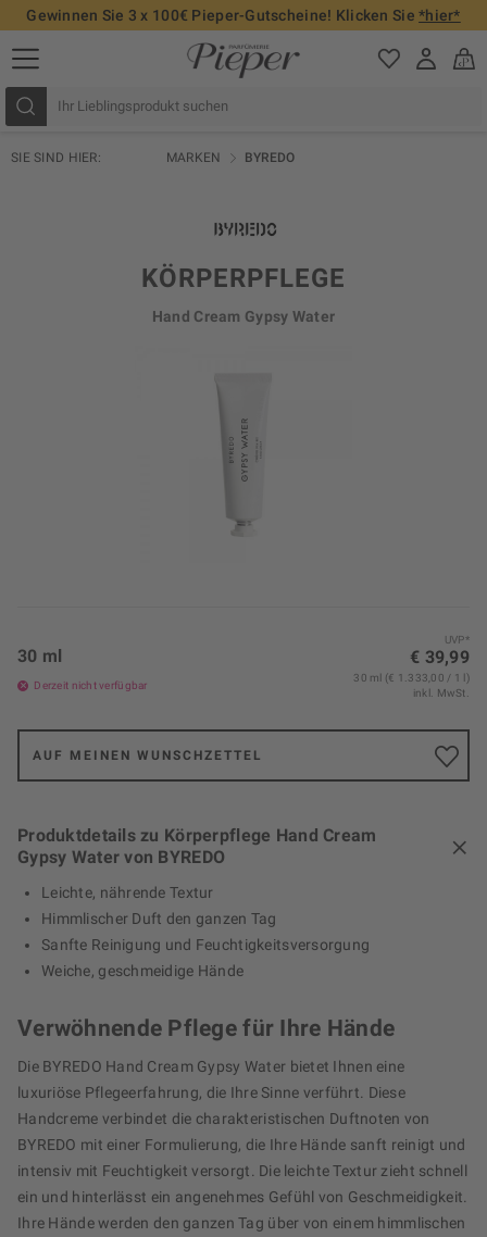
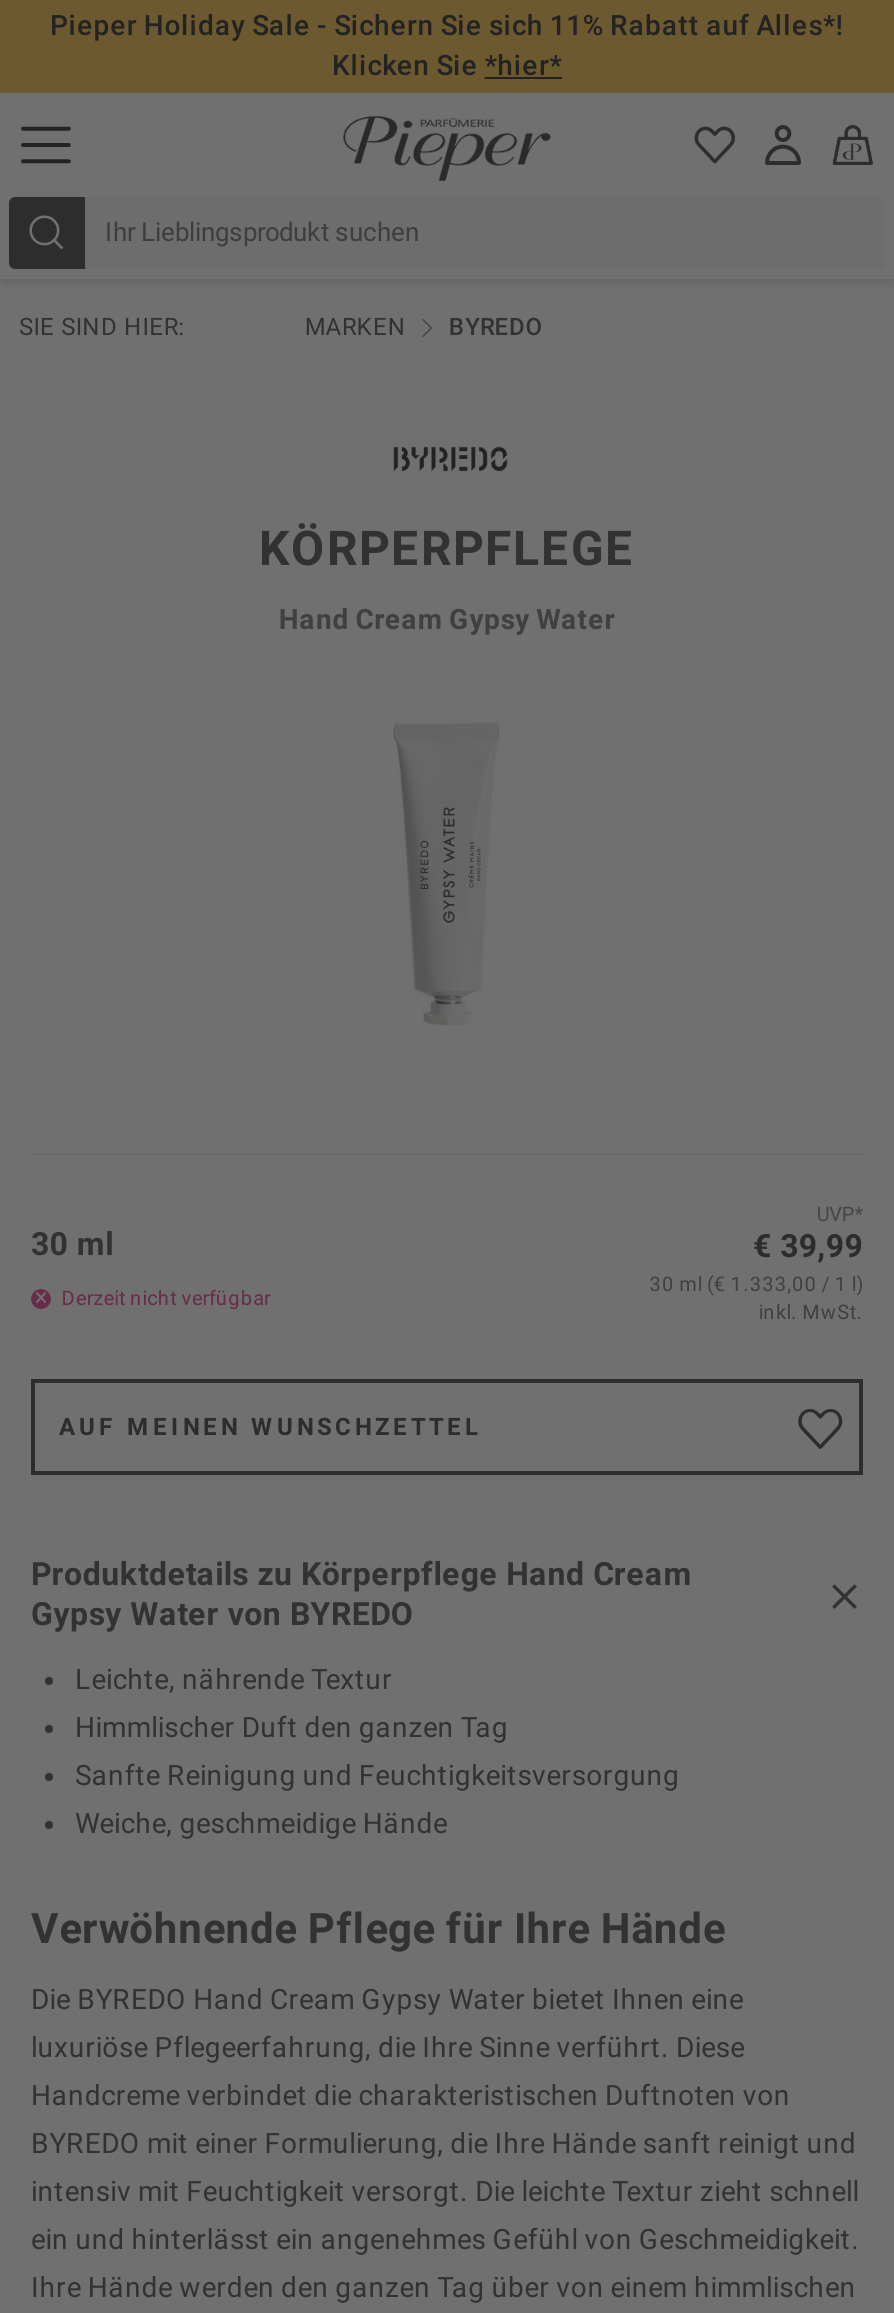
[26,7,461,24] Gewinnen Sie 3 x 100€ Pieper-Gutscheine! Klicken Sie *hier* -> [50,9,844,81] Pieper Holiday Sale - Sichern Sie sich 11% Rabatt auf Alles*! | Klicken Sie *hier*

